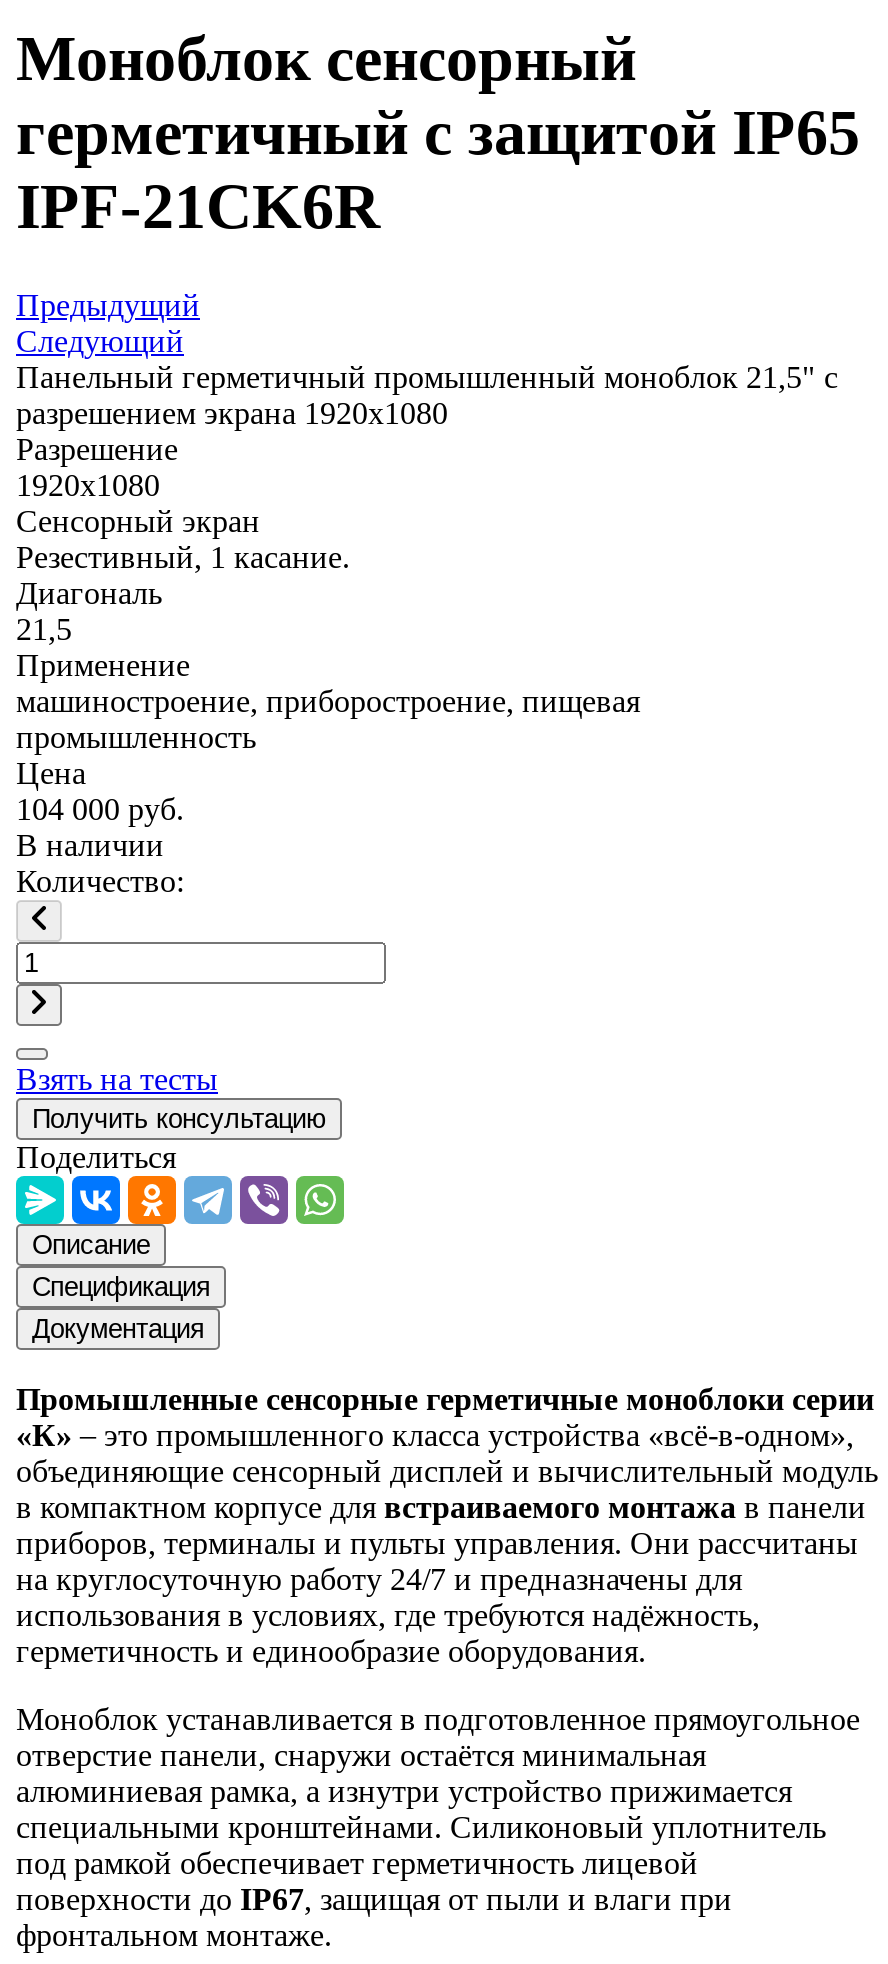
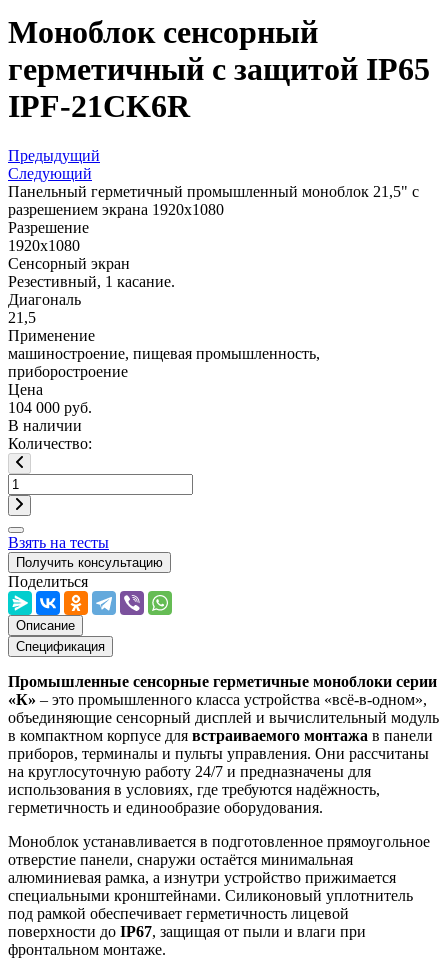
[16,684,640,754] машиностроение, приборостроение, пищевая | промышленность -> [8,345,320,380] машиностроение, пищевая промышленность, | приборостроение
[32,1314,204,1344] Документация -> none

